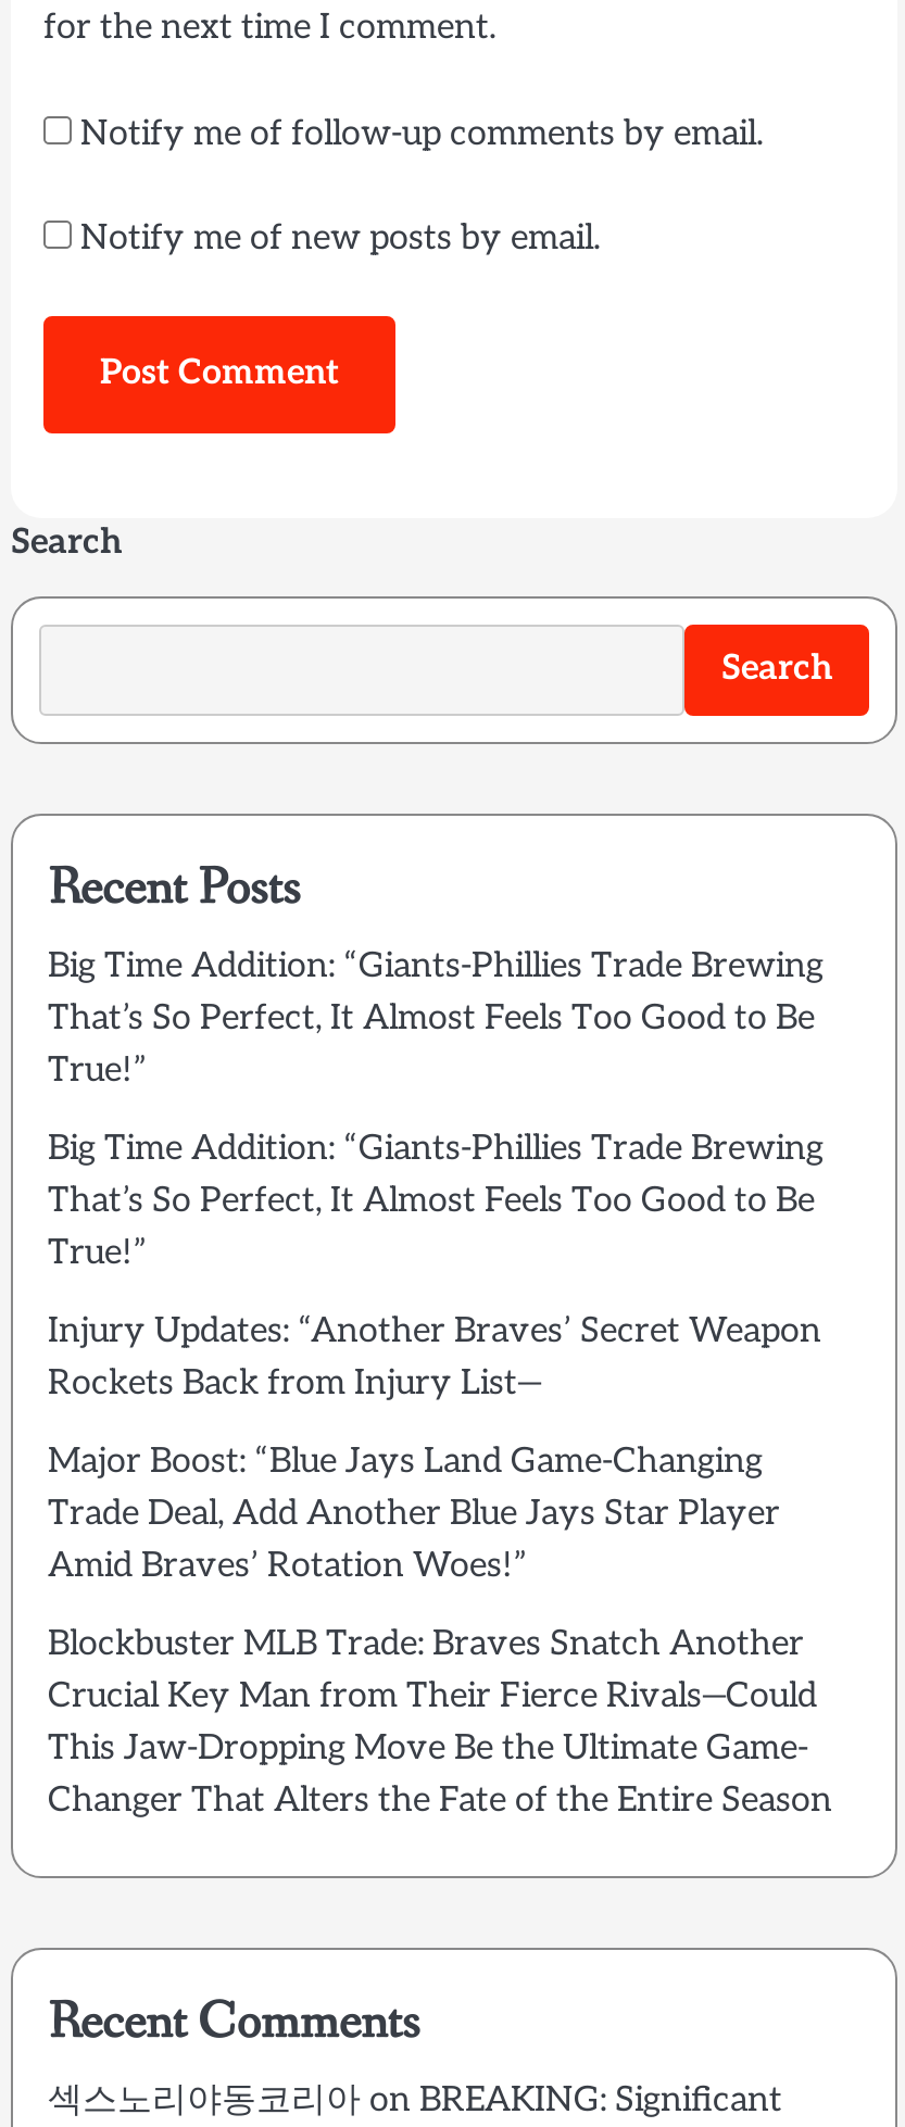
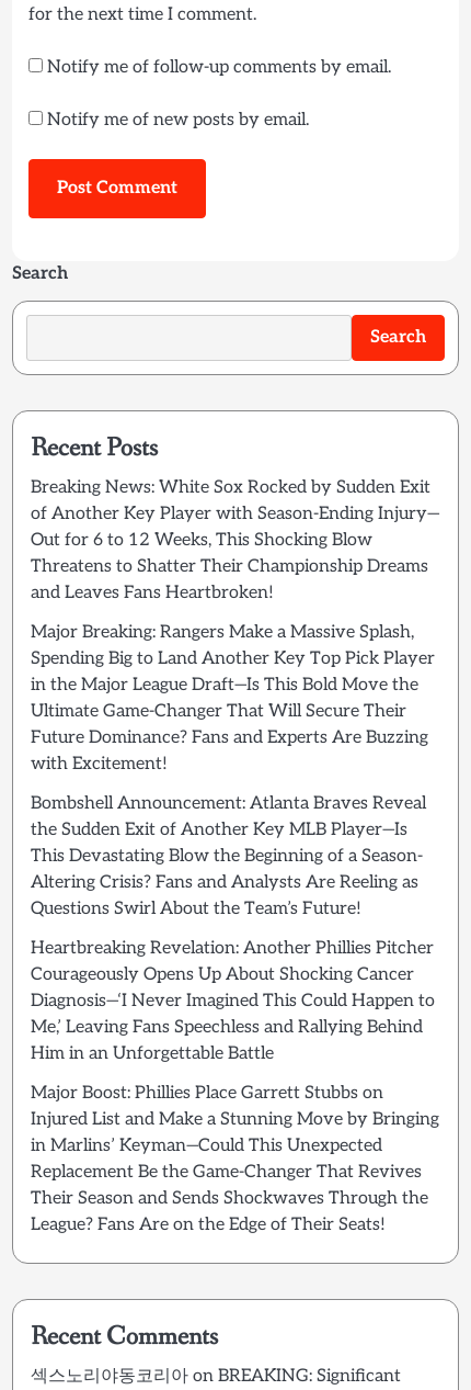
[48,946,824,1091] Big Time Addition: “Giants-Phillies Trade Brewing | That’s So Perfect, It Almost Feels Too Good to Be | True!” -> [31,477,439,604] Breaking News: White Sox Rocked by Sudden Exit | of Another Key Player with Season-Ending Injury— | Out for 6 to 12 Weeks, This Shocking Blow | Threatens to Shatter Their Championship Dreams | and Leaves Fans Heartbroken!
[48,1128,824,1274] Big Time Addition: “Giants-Phillies Trade Brewing | That’s So Perfect, It Almost Feels Too Good to Be | True!” -> [31,622,435,775] Major Breaking: Rangers Make a Massive Splash, | Spending Big to Land Another Key Top Pick Player | in the Major League Draft—Is This Bold Move the | Ultimate Game-Changer That Will Secure Their | Future Dominance? Fans and Experts Are Buzzing | with Excitement!
[48,1311,821,1404] Injury Updates: “Another Braves’ Secret Weapon | Rockets Back from Injury List— -> [31,793,426,920] Bombshell Announcement: Atlanta Braves Reveal | the Sudden Exit of Another Key MLB Player—Is | This Devastating Blow the Beginning of a Season- | Altering Crisis? Fans and Analysts Are Reeling as | Questions Swirl About the Team’s Future!
[48,1441,780,1586] Major Boost: “Blue Jays Land Game-Changing | Trade Deal, Add Another Blue Jays Star Player | Amid Braves’ Rotation Woes!” -> [31,938,435,1064] Heartbreaking Revelation: Another Phillies Pitcher | Courageously Opens Up About Shocking Cancer | Diagnosis—‘I Never Imagined This Could Happen to | Me,’ Leaving Fans Speechless and Rallying Behind | Him in an Unforgettable Battle
[48,1623,832,1821] Blockbuster MLB Trade: Braves Snatch Another | Crucial Key Man from Their Fierce Rivals—Could | This Jaw-Dropping Move Be the Ultimate Game- | Changer That Alters the Fate of the Entire Season -> [31,1083,439,1236] Major Boost: Phillies Place Garrett Stubbs on | Injured List and Make a Stunning Move by Bringing | in Marlins’ Keyman—Could This Unexpected | Replacement Be the Game-Changer That Revives | Their Season and Sends Shockwaves Through the | League? Fans Are on the Edge of Their Seats!

